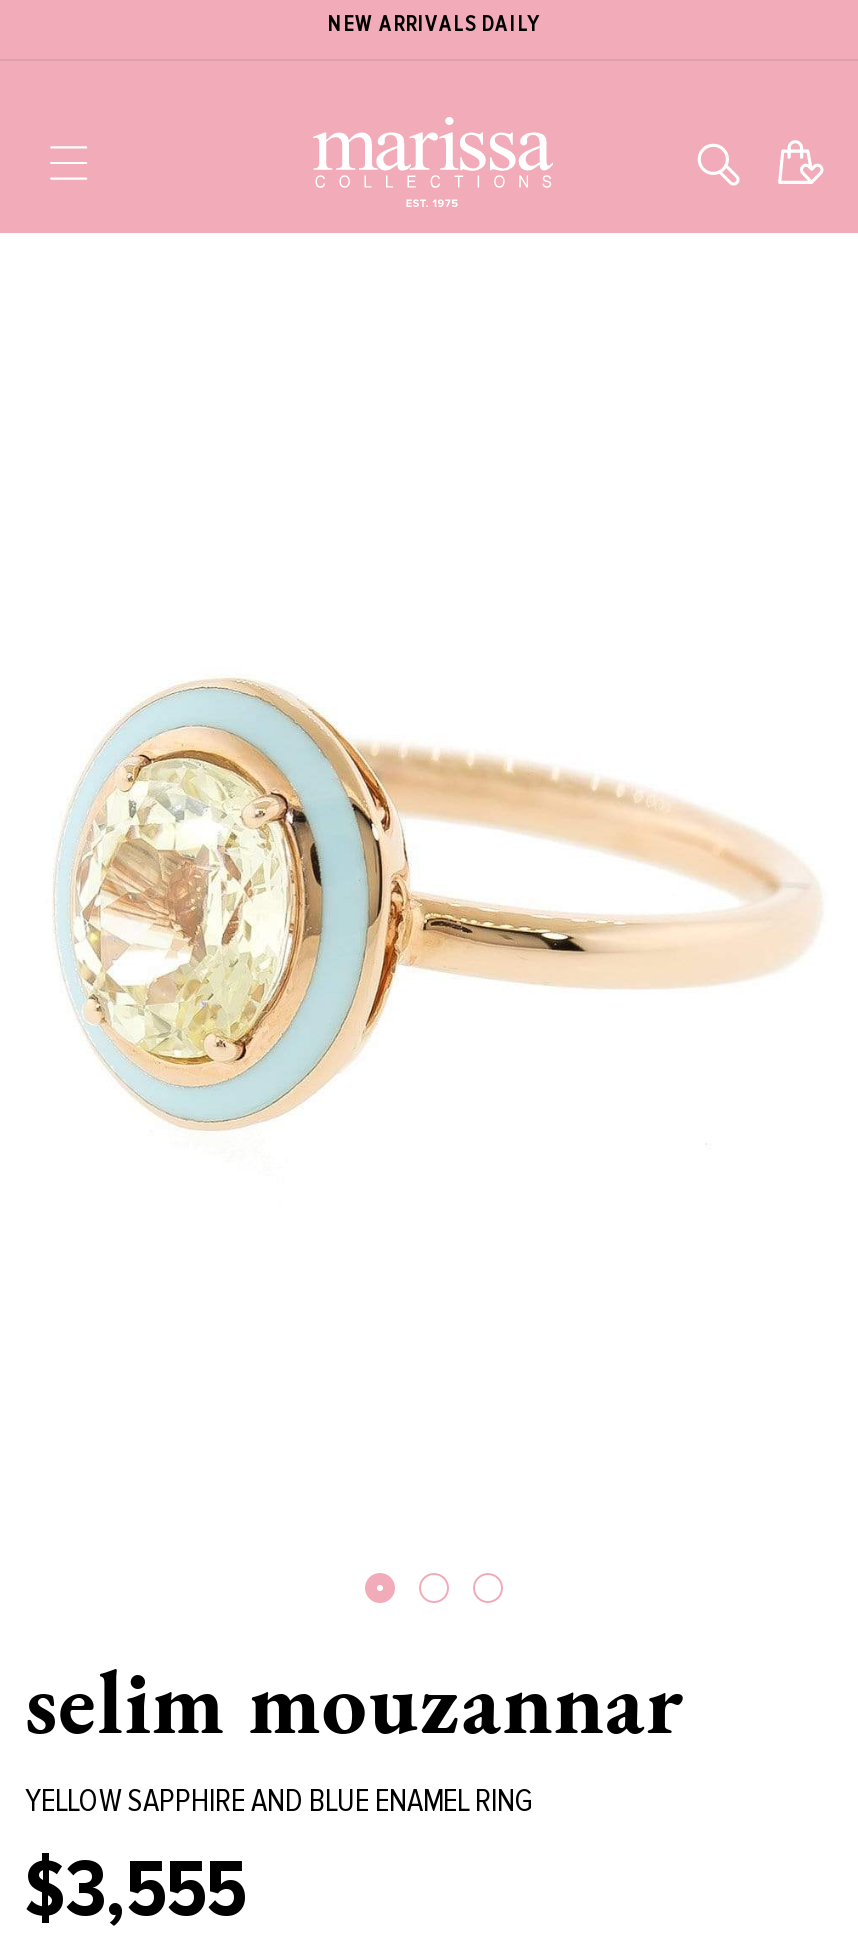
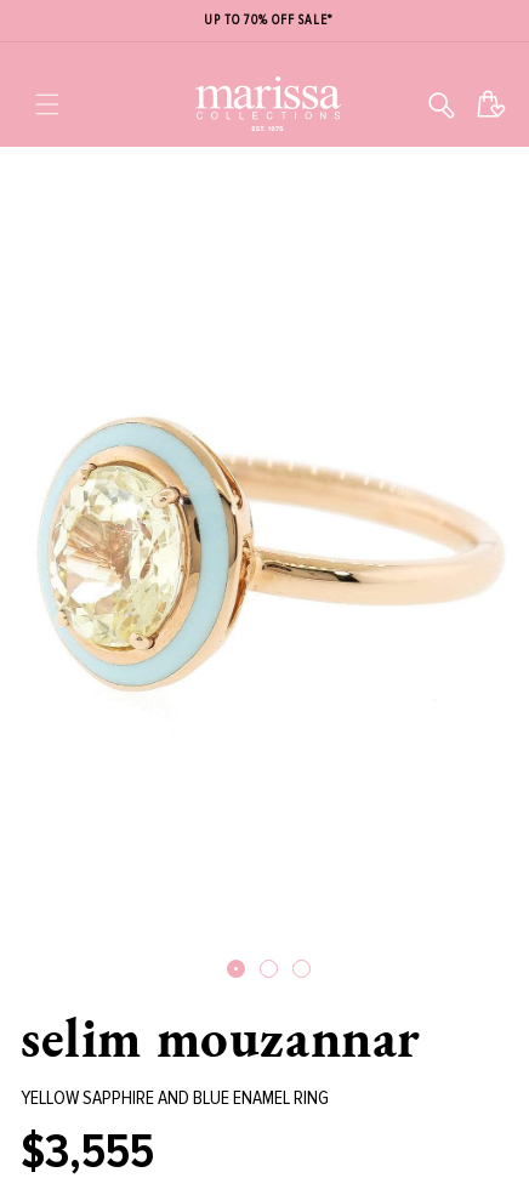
[327,11,539,37] NEW ARRIVALS DAILY -> [204,12,332,28] UP TO 70% OFF SALE*

